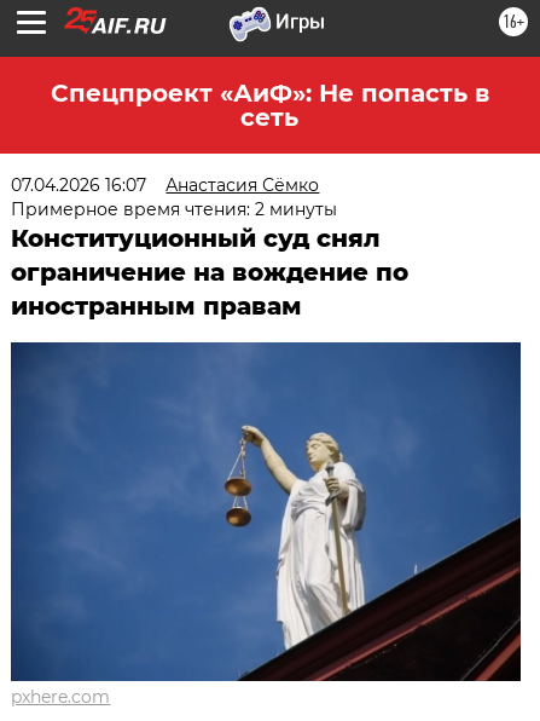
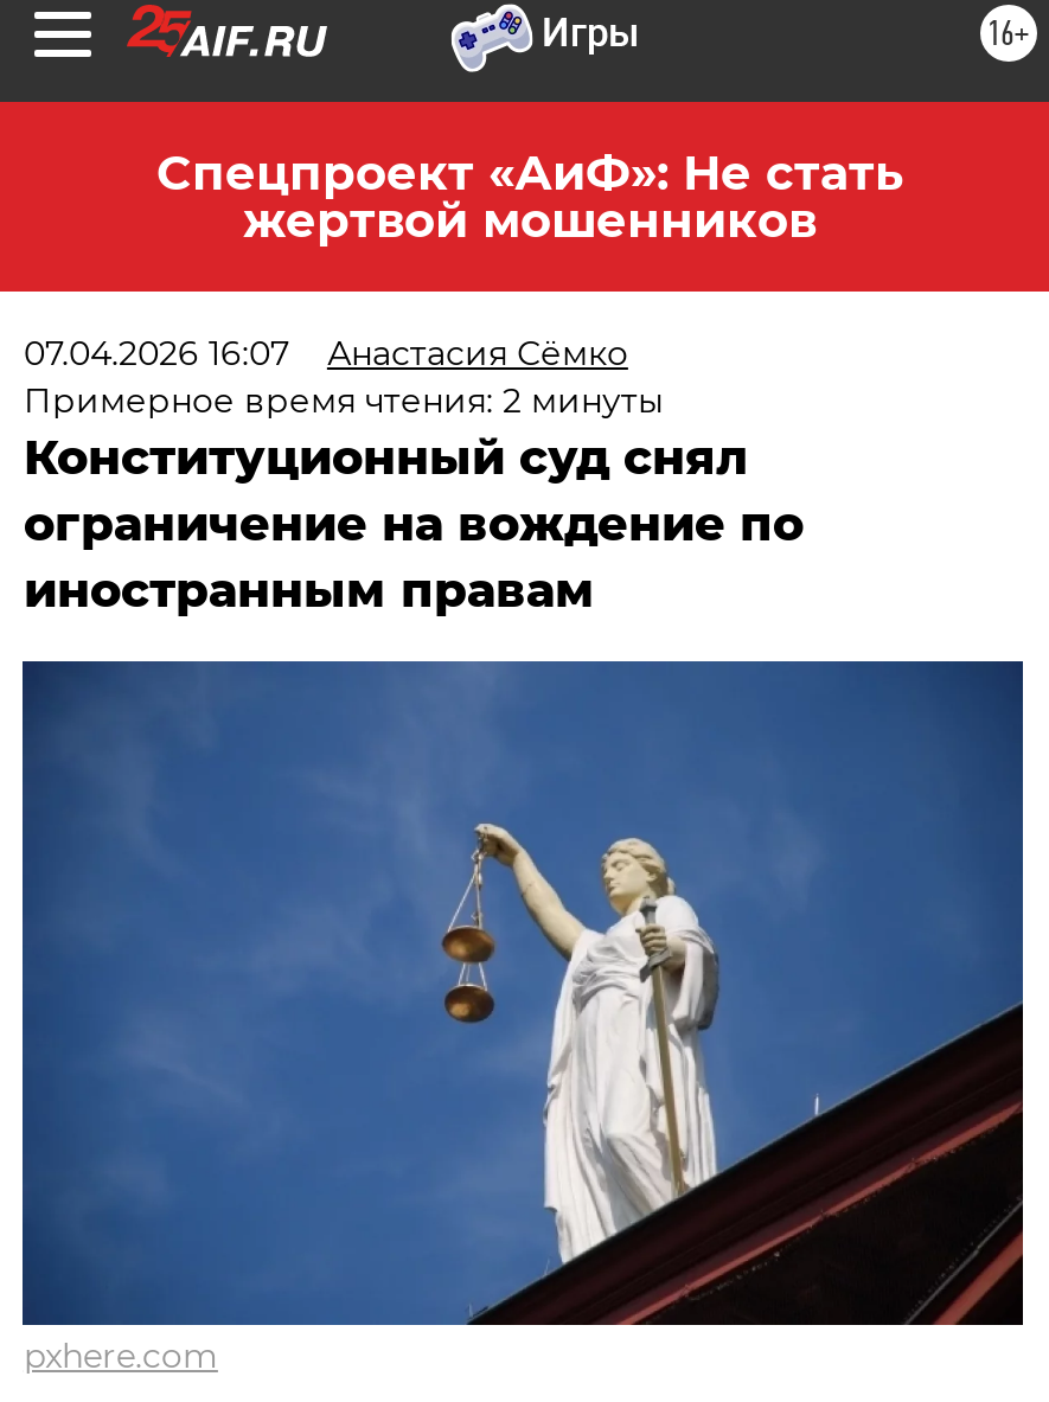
[50,79,489,132] Спецпроект «АиФ»: Не попасть в | сеть -> [156,145,903,249] Спецпроект «АиФ»: Не стать | жертвой мошенников

